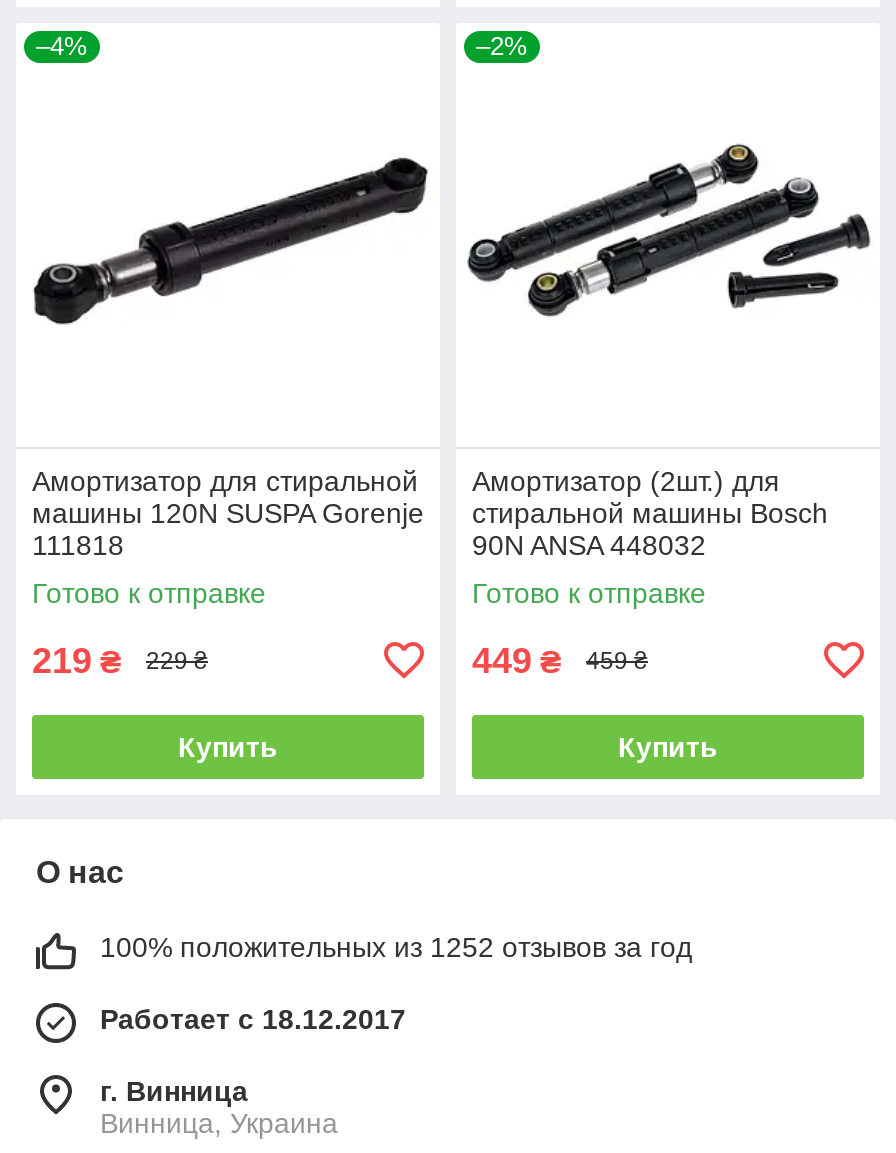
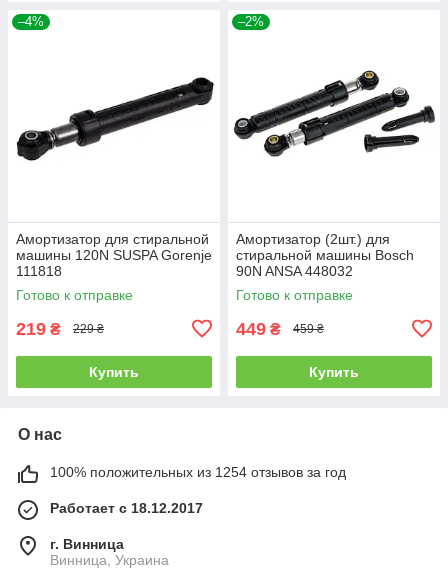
[100,931,692,963] 100% положительных из 1252 отзывов за год -> [50,464,346,480] 100% положительных из 1254 отзывов за год

